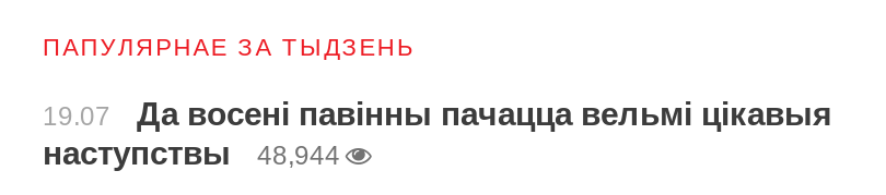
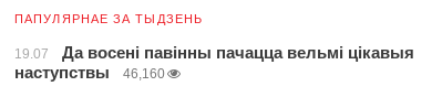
[43,134,340,171] наступствы 48,944 -> [14,63,165,82] наступствы 46,160

